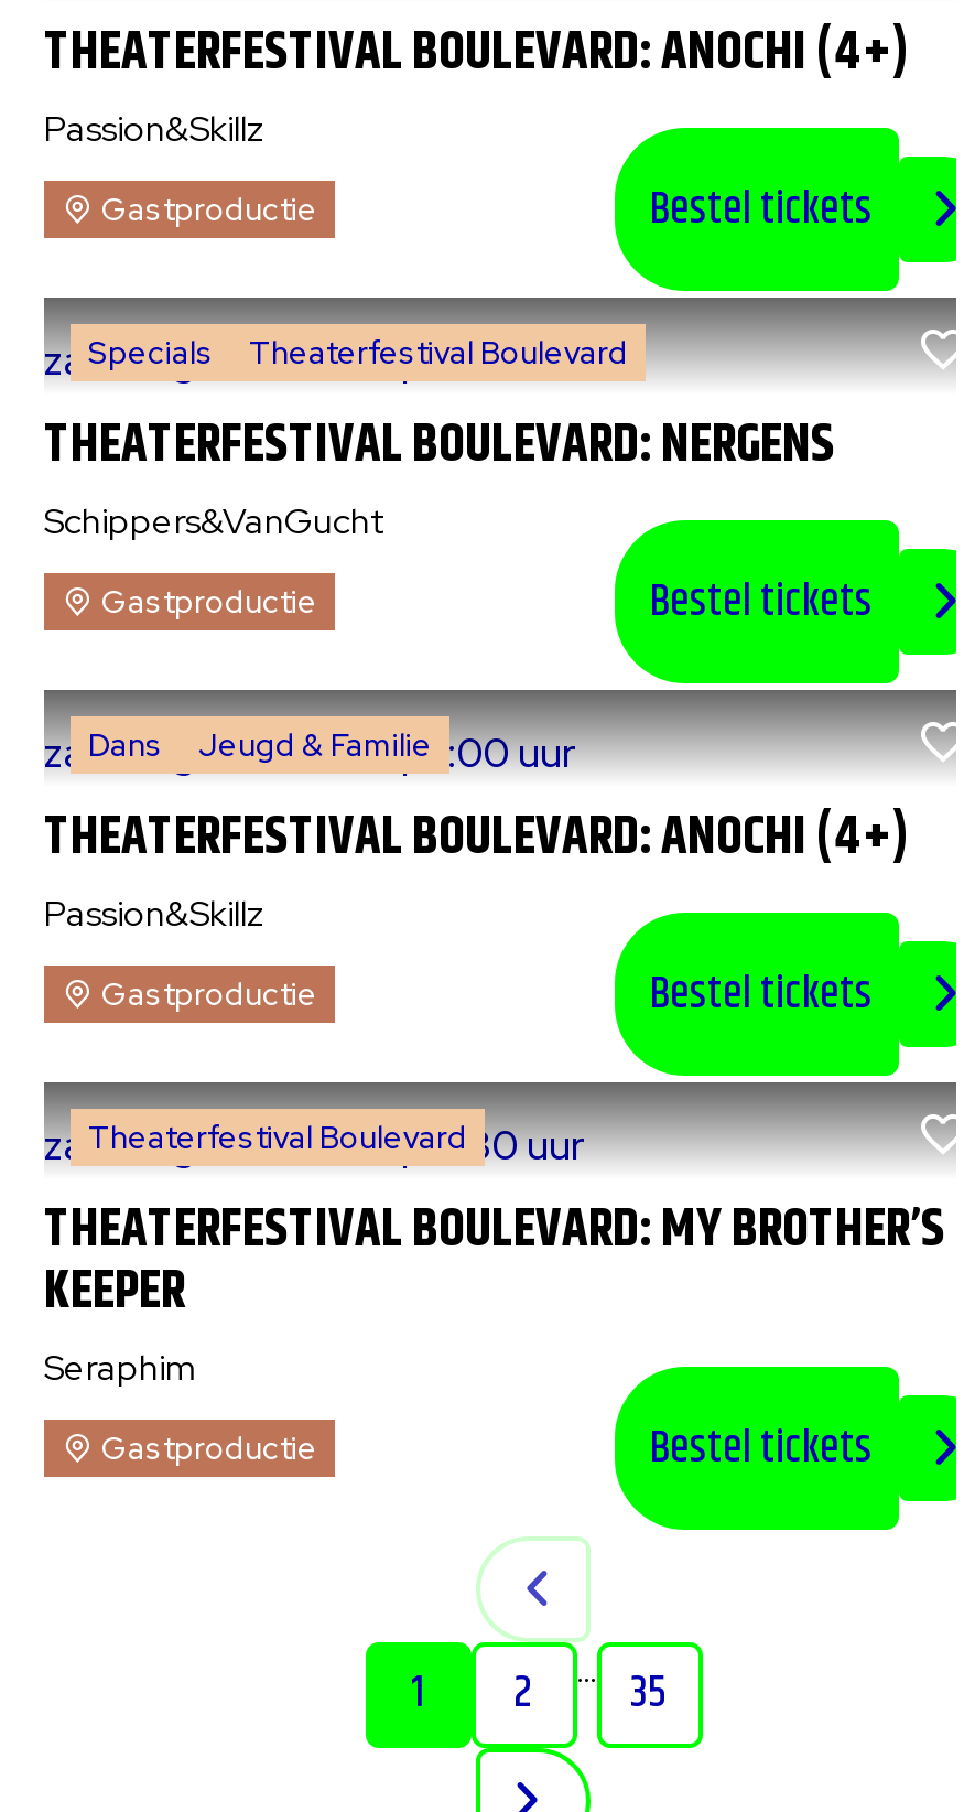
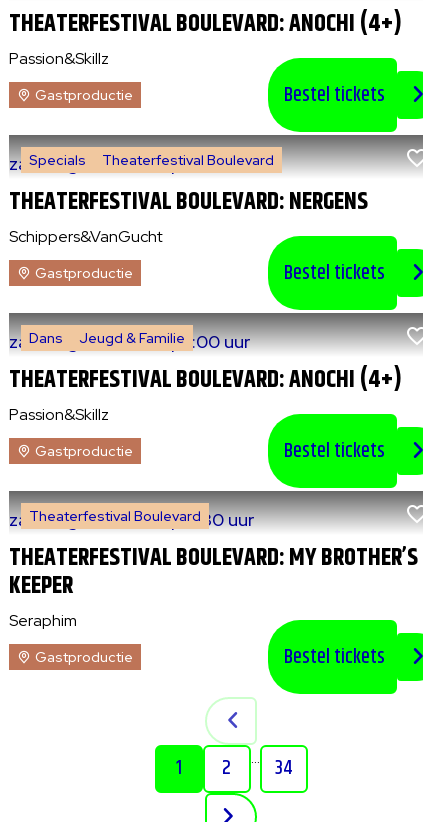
[630,1660,668,1728] 35 -> [274,753,292,784] 34

